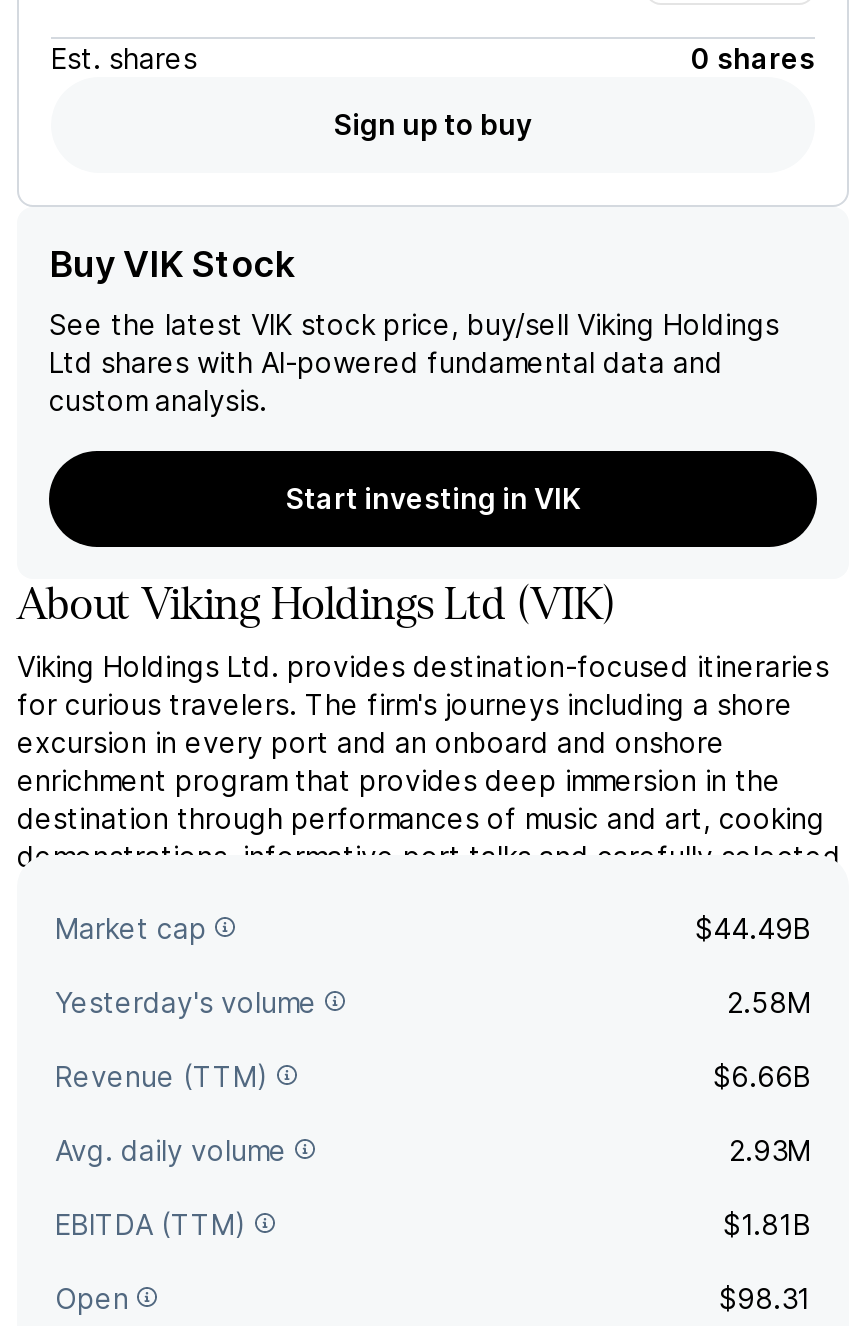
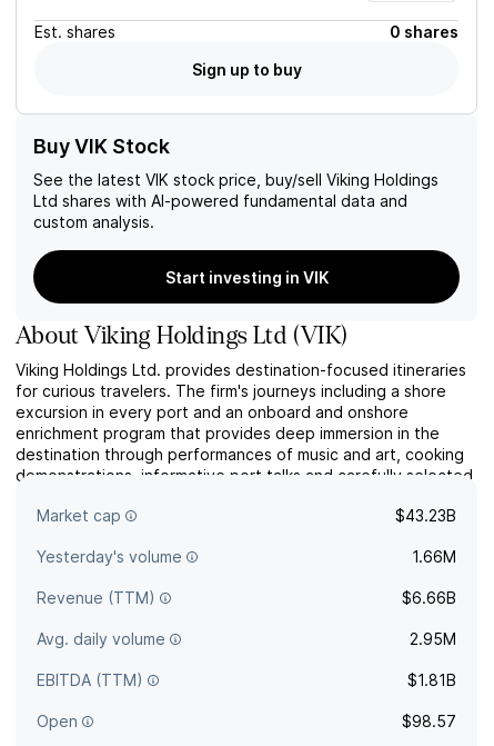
[695,910,811,944] $44.49B -> [395,506,456,525] $43.23B
[727,984,811,1018] 2.58M -> [412,547,456,566] 1.66M
[729,1132,811,1166] 2.93M -> [410,629,456,648] 2.95M
[719,1280,811,1314] $98.31 -> [402,712,456,730] $98.57

